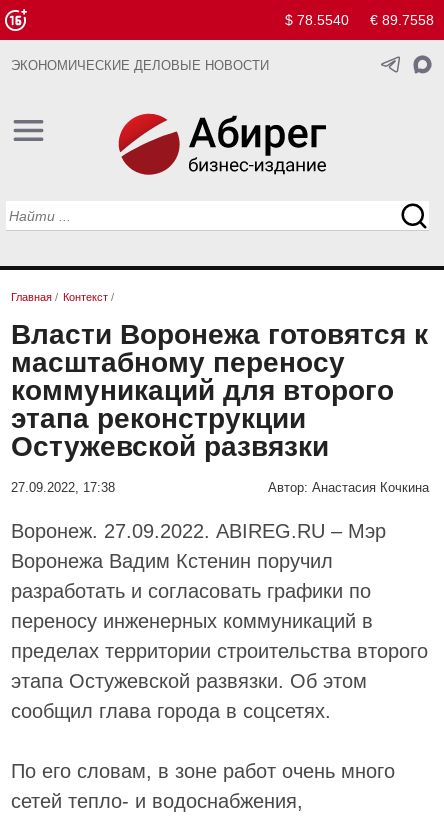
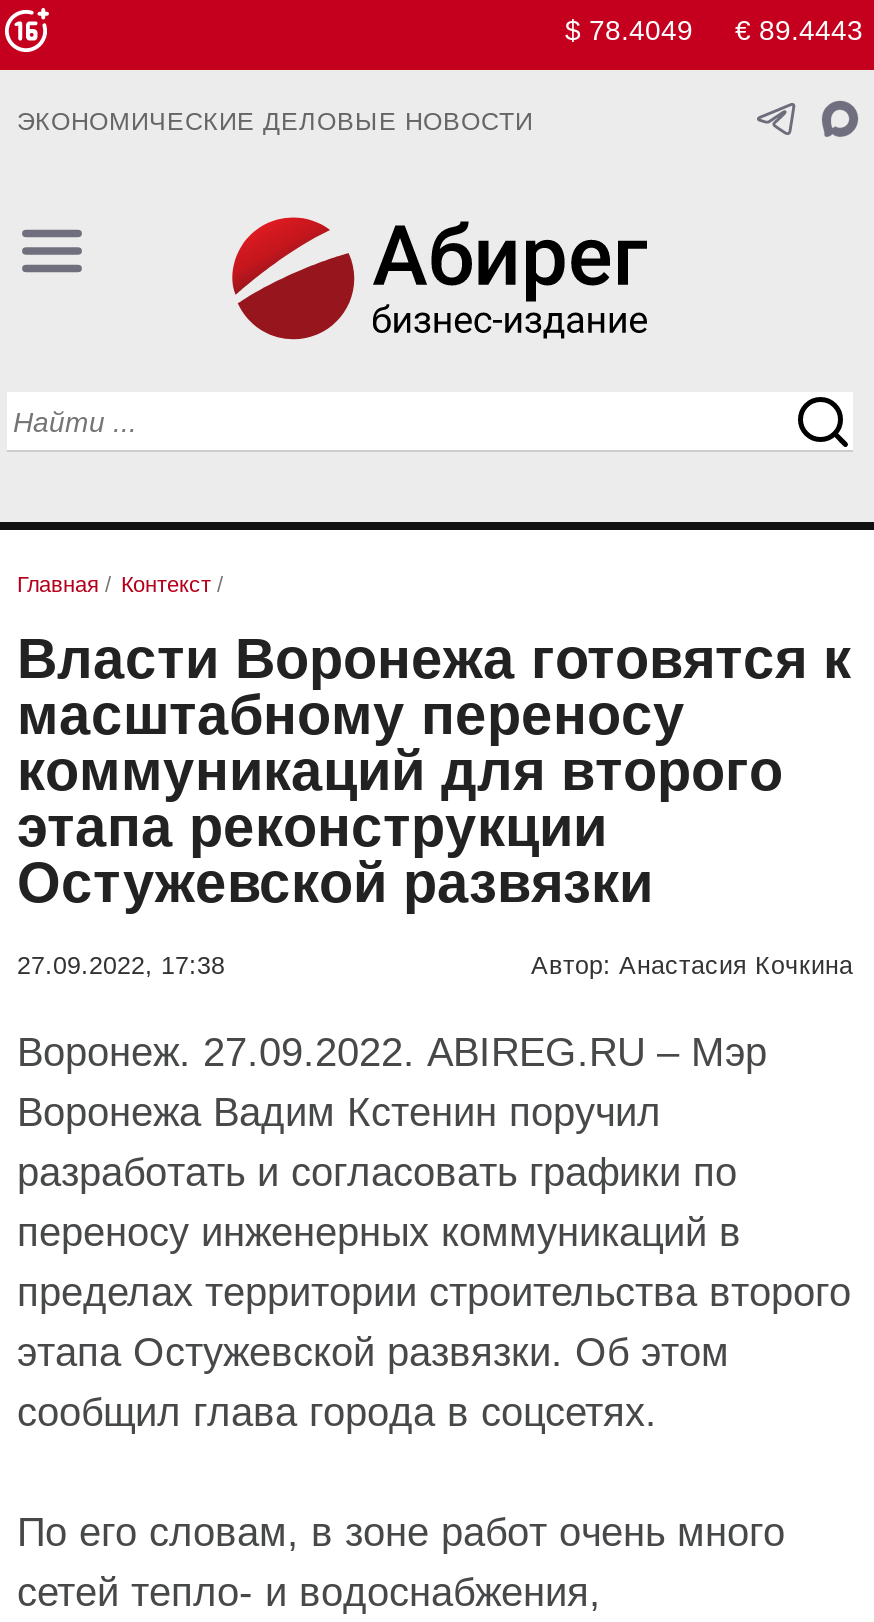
[285,12,349,28] $ 78.5540 -> [565,14,693,46] $ 78.4049
[370,12,434,28] € 89.7558 -> [735,14,863,46] € 89.4443

